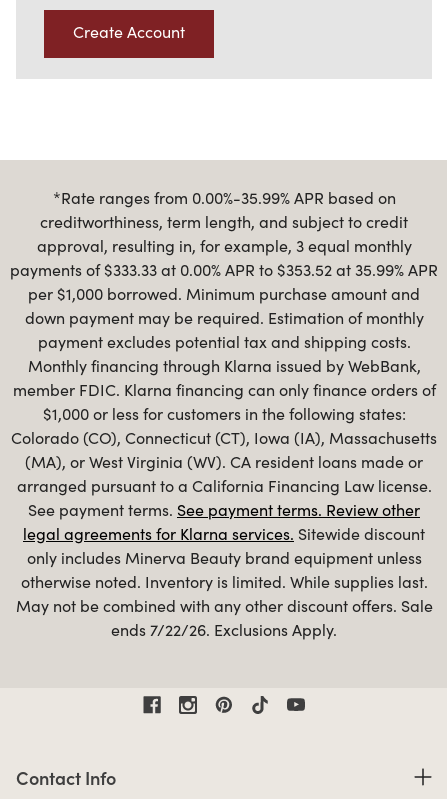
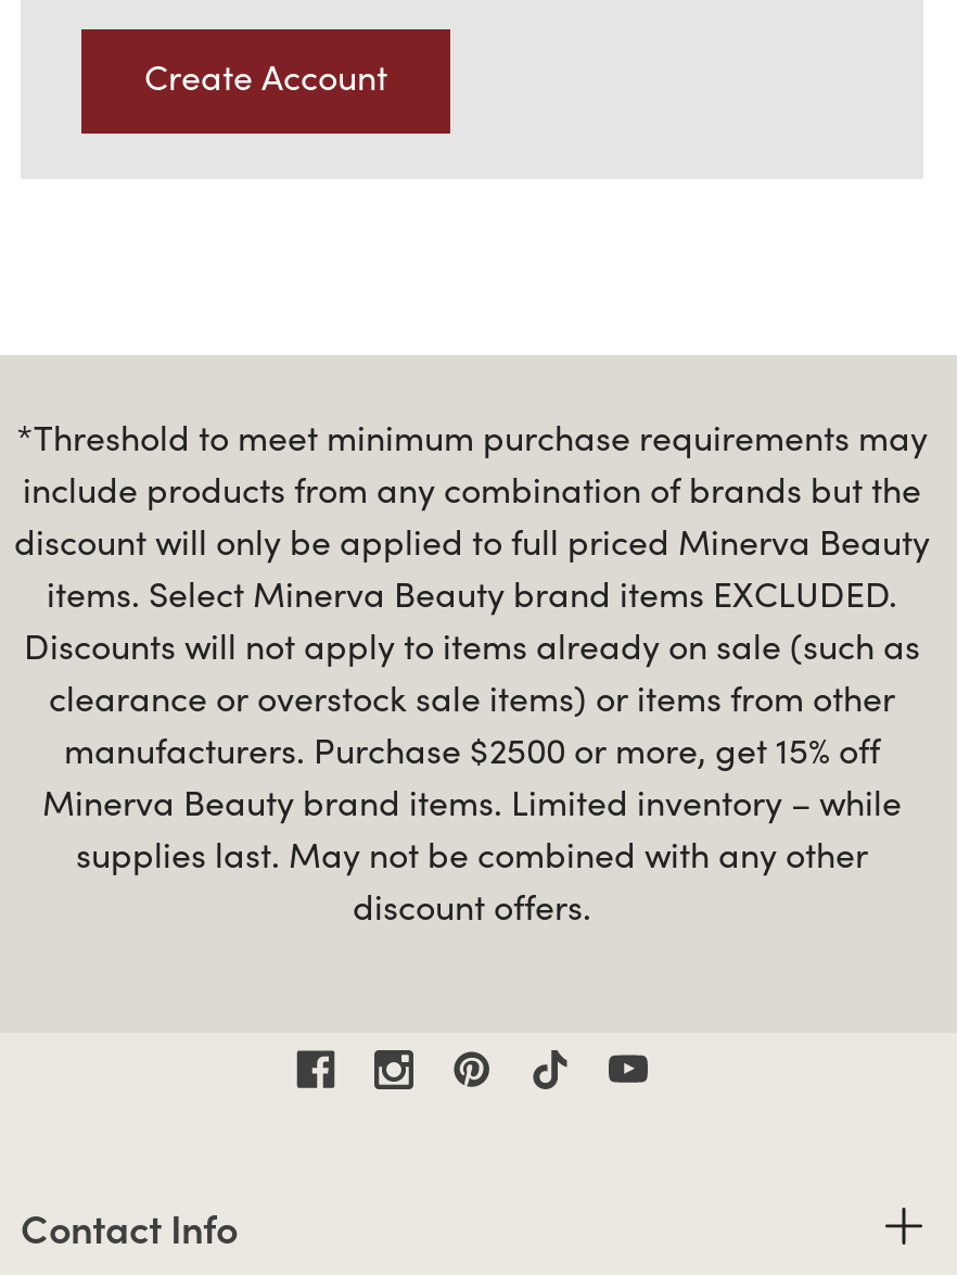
[10,187,438,640] *Rate ranges from 0.00%-35.99% APR based on | creditworthiness, term length, and subject to credit | approval, resulting in, for example, 3 equal monthly | payments of $333.33 at 0.00% APR to $353.52 at 35.99% APR | per $1,000 borrowed. Minimum purchase amount and | down payment may be required. Estimation of monthly | payment excludes potential tax and shipping costs. | Monthly financing through Klarna issued by WebBank, | member FDIC. Klarna financing can only finance orders of | $1,000 or less for customers in the following states: | Colorado (CO), Connecticut (CT), Iowa (IA), Massachusetts | (MA), or West Virginia (WV). CA resident loans made or | arranged pursuant to a California Financing Law license. | See payment terms. See payment terms. Review other | legal agreements for Klarna services. Sitewide discount | only includes Minerva Beauty brand equipment unless | otherwise noted. Inventory is limited. While supplies last. | May not be combined with any other discount offers. Sale | ends 7/22/26. Exclusions Apply. -> [14,414,930,929] *Threshold to meet minimum purchase requirements may | include products from any combination of brands but the | discount will only be applied to full priced Minerva Beauty | items. Select Minerva Beauty brand items EXCLUDED. | Discounts will not apply to items already on sale (such as | clearance or overstock sale items) or items from other | manufacturers. Purchase $2500 or more, get 15% off | Minerva Beauty brand items. Limited inventory – while | supplies last. May not be combined with any other | discount offers.

